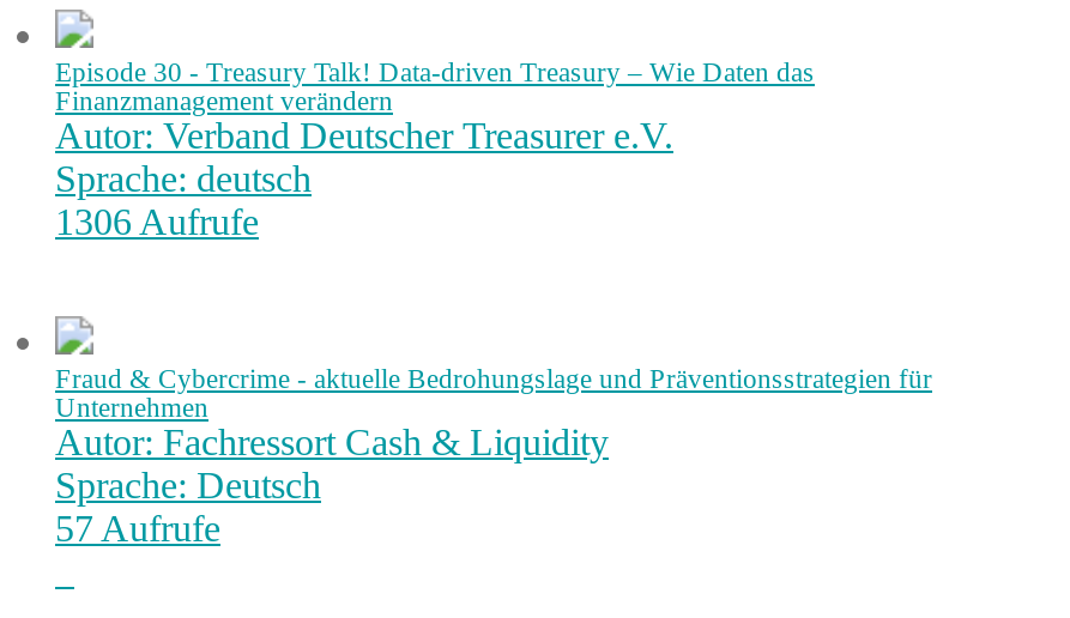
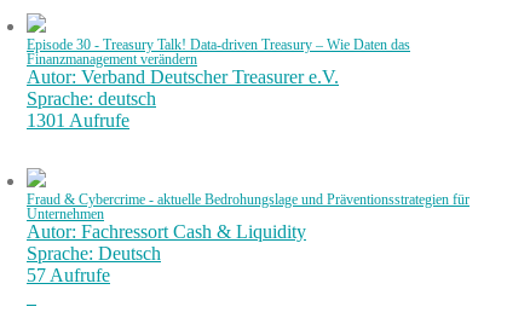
[55,202,259,243] 1306 Aufrufe -> [27,110,129,131] 1301 Aufrufe

